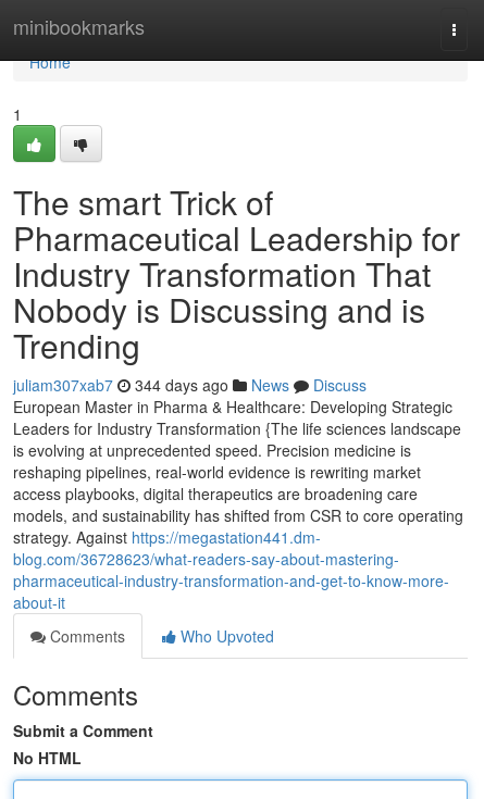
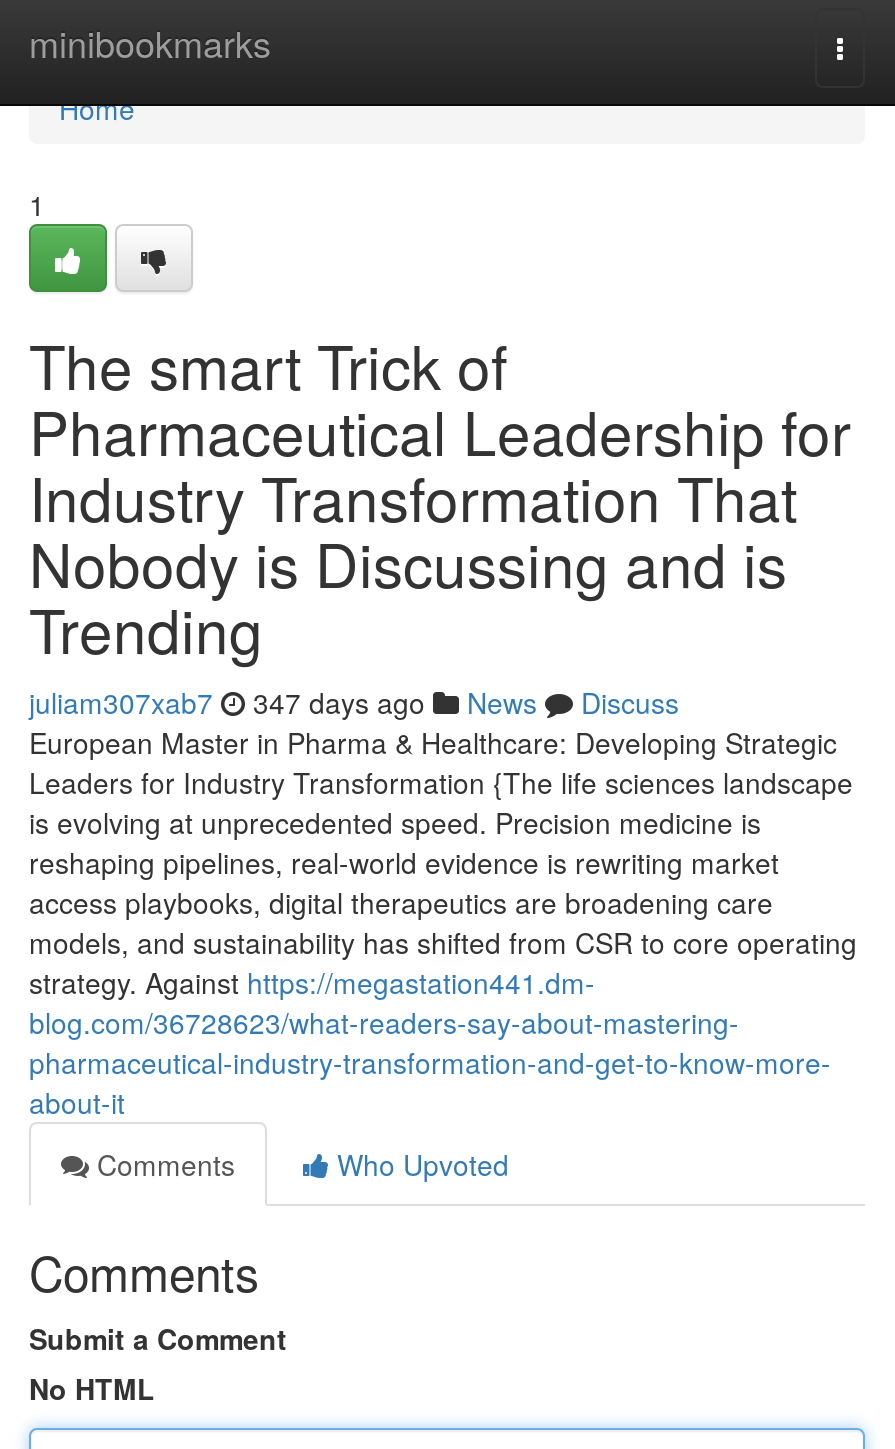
[13,374,367,396] juliam307xab7 344 days ago News Discuss -> [29,682,679,722] juliam307xab7 347 days ago News Discuss

